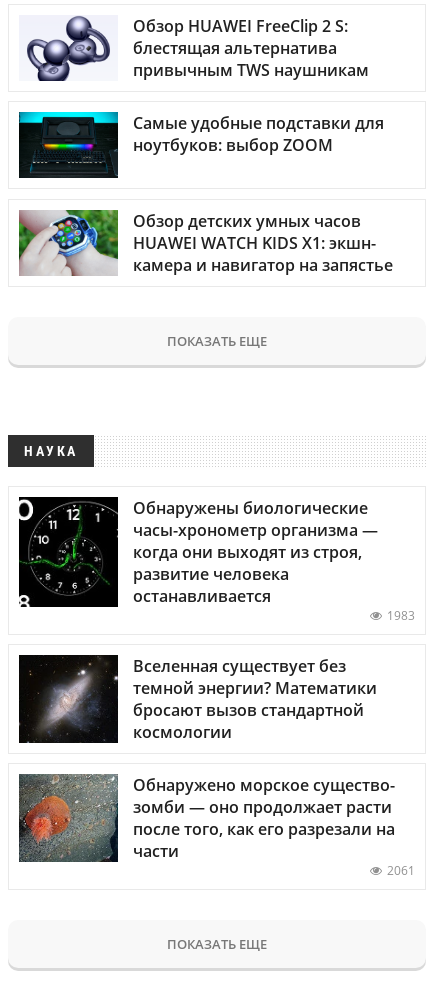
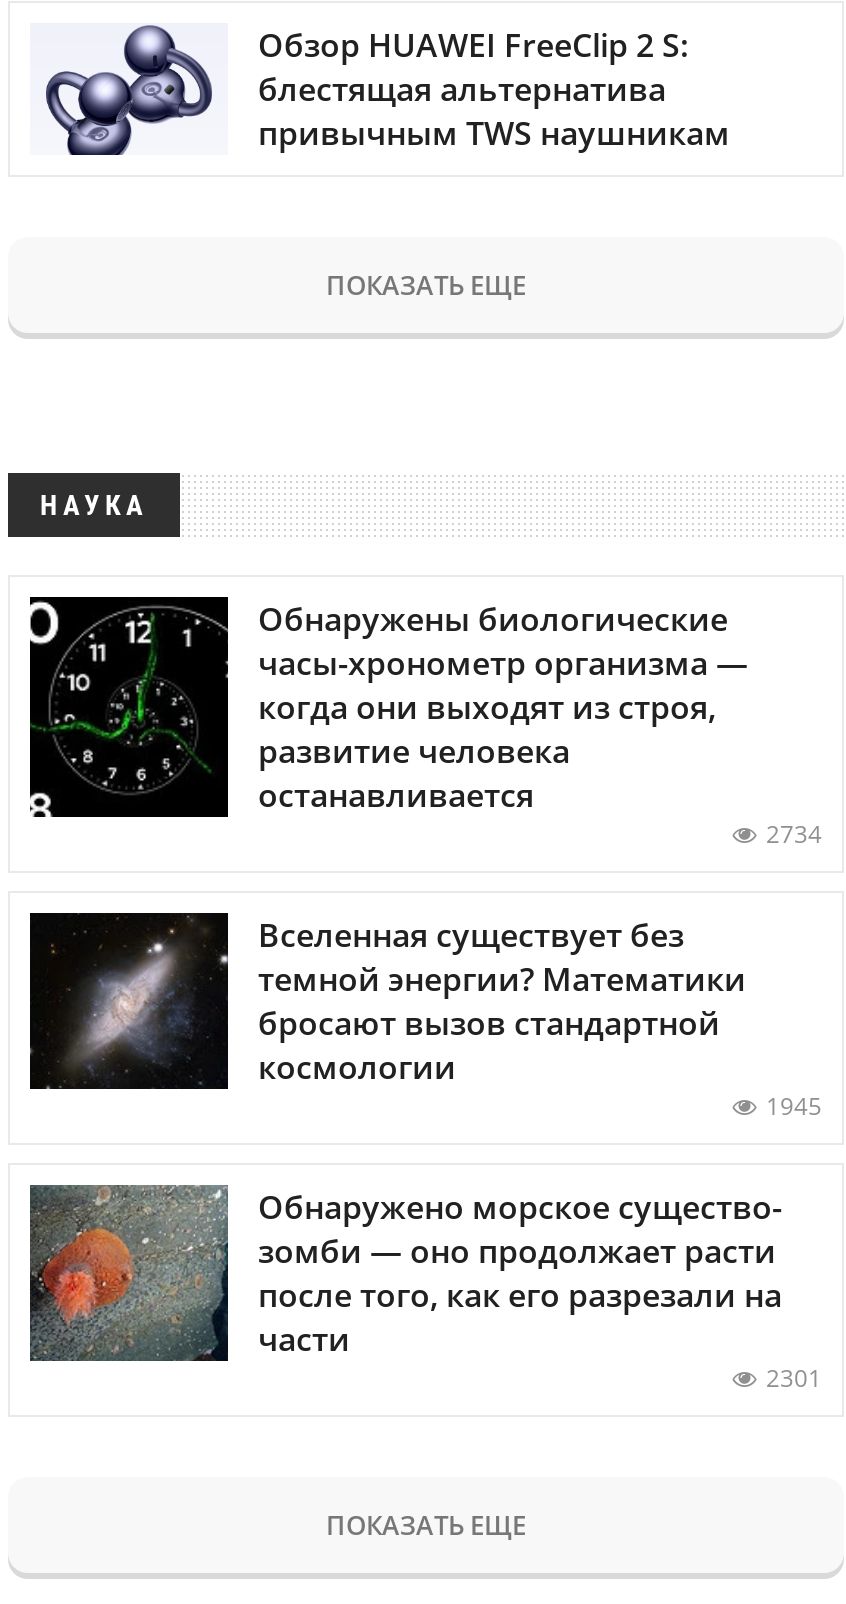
[18,111,393,275] [image] | Самые удобные подставки для | ноутбуков: выбор ZOOM | Обзор детских умных часов | HUAWEI WATCH KIDS X1: экшн- | камера и навигатор на запястье -> none
[18,209,119,277] [image] -> none
moved [18,331,378,607] -> [28,266,748,817]: [image] | ПОКАЗАТЬ ЕЩЕ | НАУКА | Обнаружены биологические | часы-хронометр организма — | когда они выходят из строя, | развитие человека | останавливается
[387,607,415,624] 1983 -> [766,817,822,851] 2734
moved [20,654,377,743] -> [32,912,746,1090]: [image] | Вселенная существует без | темной энергии? Математики | бросают вызов стандартной | космологии
none -> [766,1089,822,1123] 1945
[387,862,415,879] 2061 -> [766,1361,822,1395] 2301

